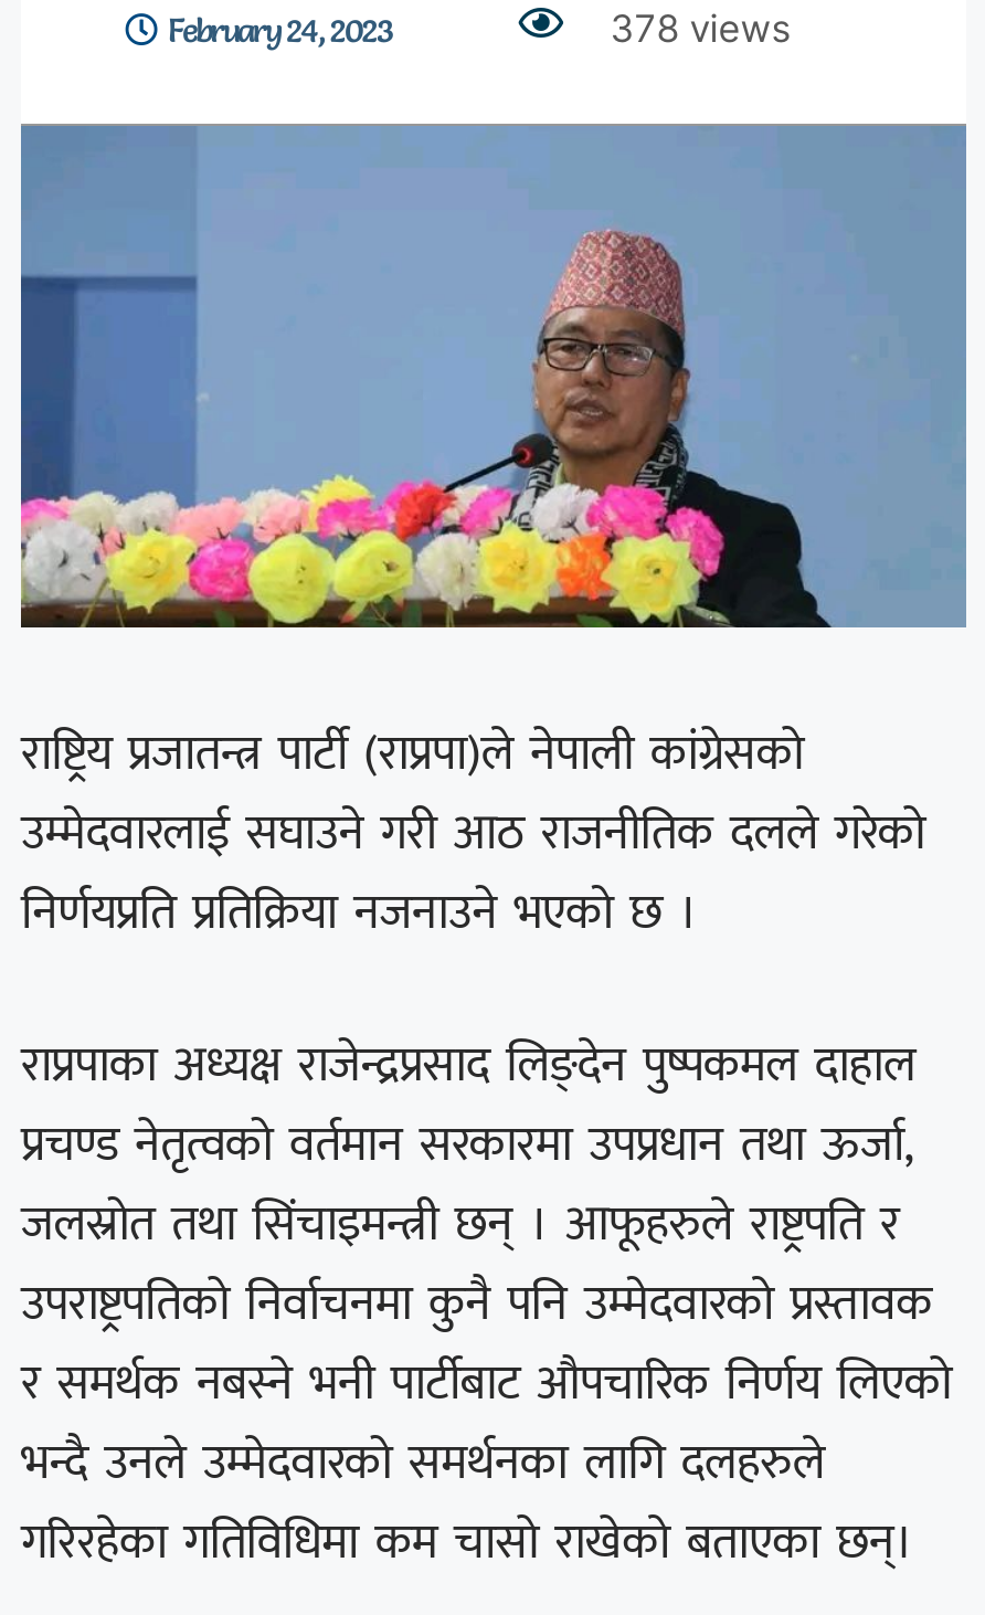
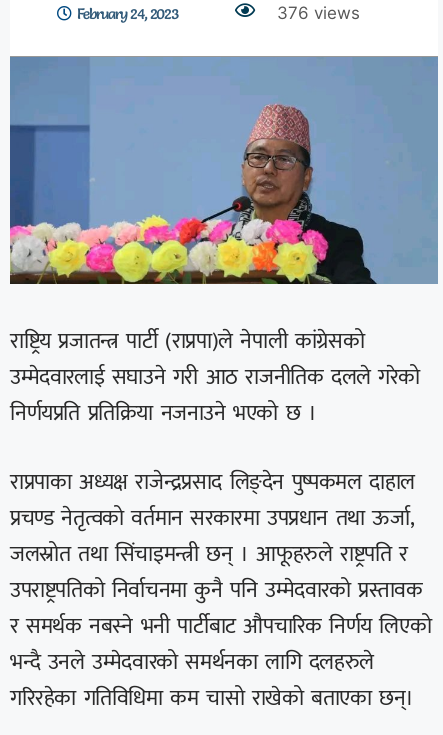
[610,7,791,51] 378 views -> [277,3,360,23] 376 views

